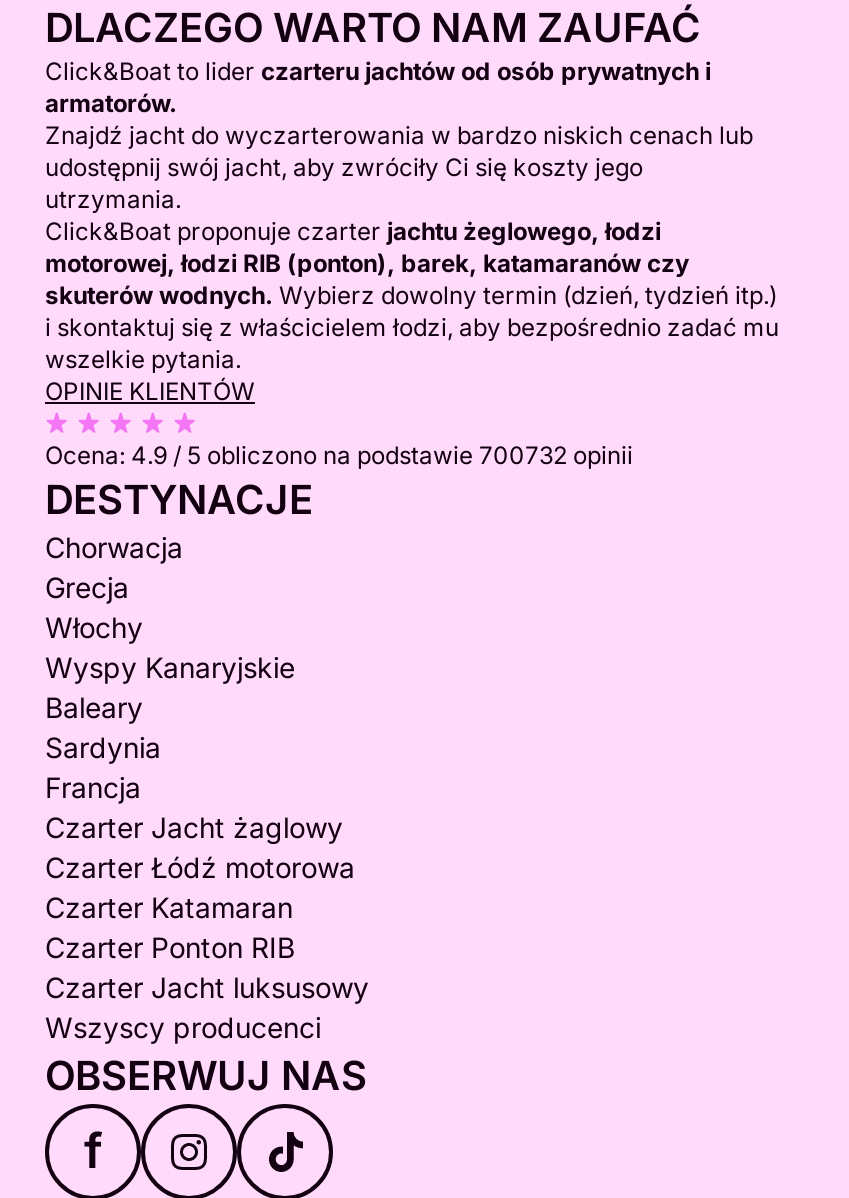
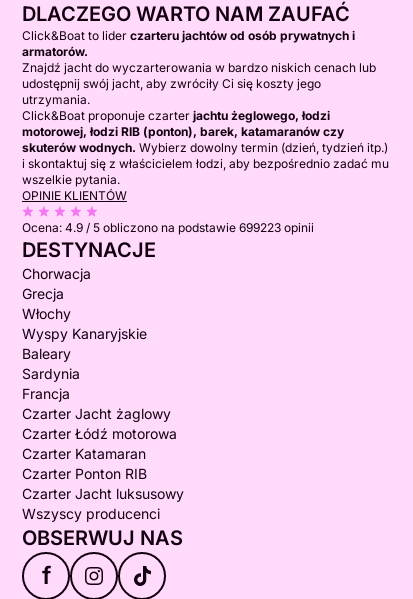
[45,440,633,470] Ocena: 4.9 / 5 obliczono na podstawie 700732 opinii -> [22,220,314,235] Ocena: 4.9 / 5 obliczono na podstawie 699223 opinii

